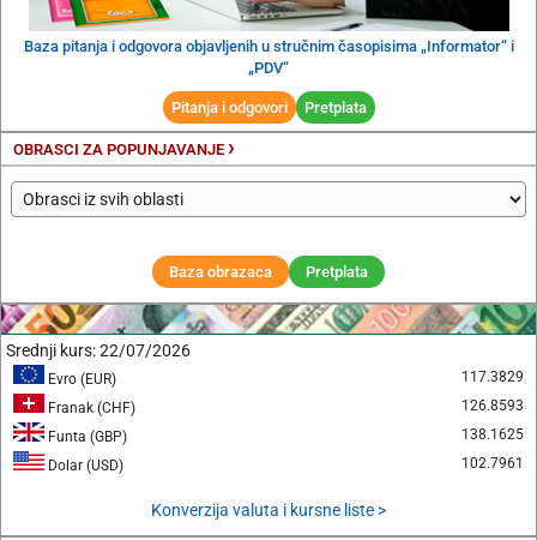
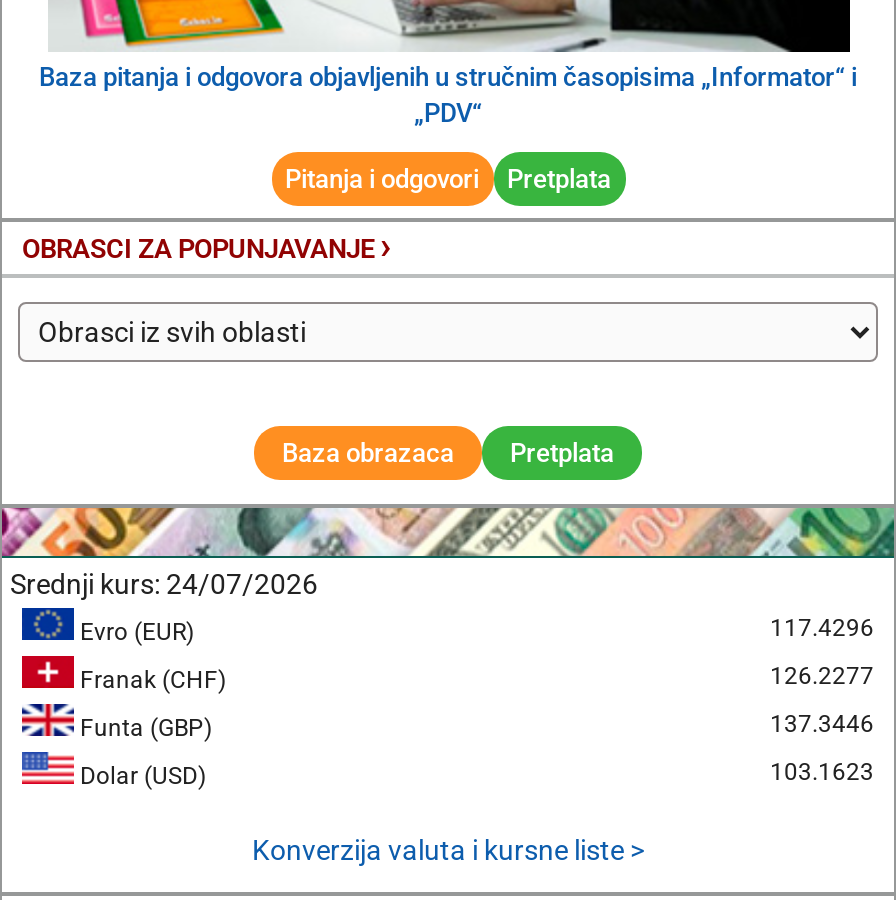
[6,341,191,360] Srednji kurs: 22/07/2026 -> [10,569,318,601] Srednji kurs: 24/07/2026
[461,369,524,386] 117.3829 -> [770,615,874,643] 117.4296
[461,398,524,414] 126.8593 -> [770,663,874,691] 126.2277
[461,426,524,443] 138.1625 -> [770,711,874,739] 137.3446
[461,455,524,472] 102.7961 -> [770,759,874,787] 103.1623

